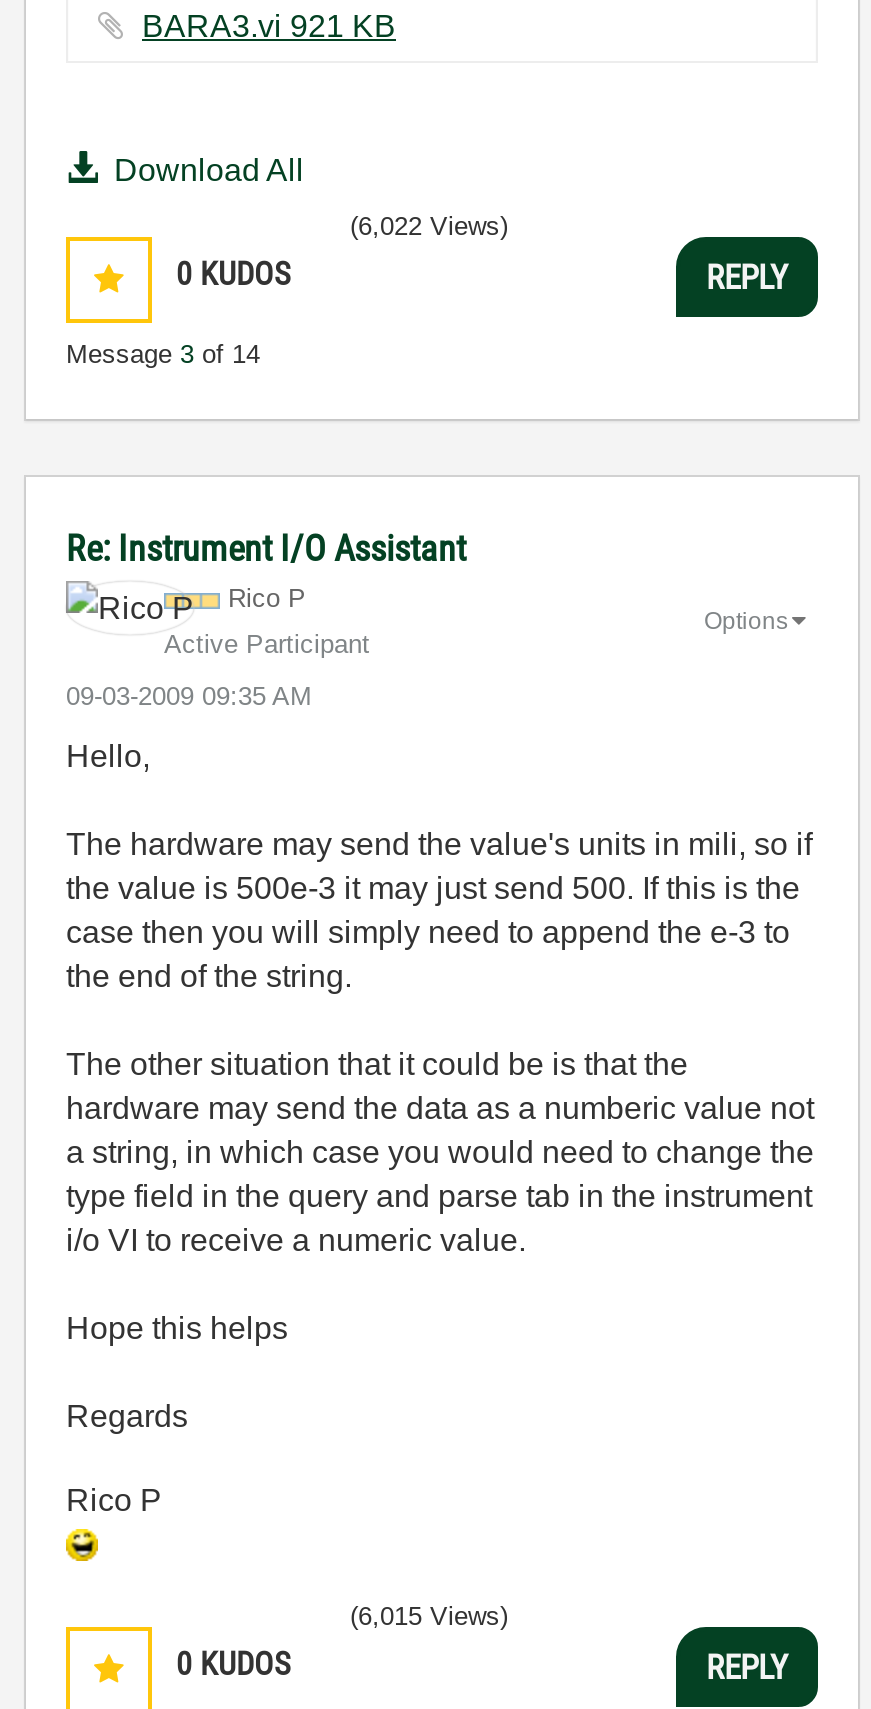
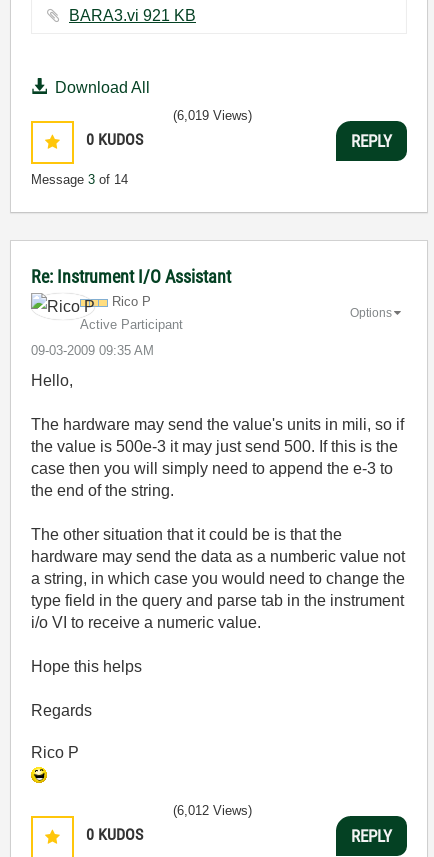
[350,212,508,242] (6,022 Views) -> [173,108,252,123] (6,019 Views)
[350,1602,508,1632] (6,015 Views) -> [173,803,252,818] (6,012 Views)

